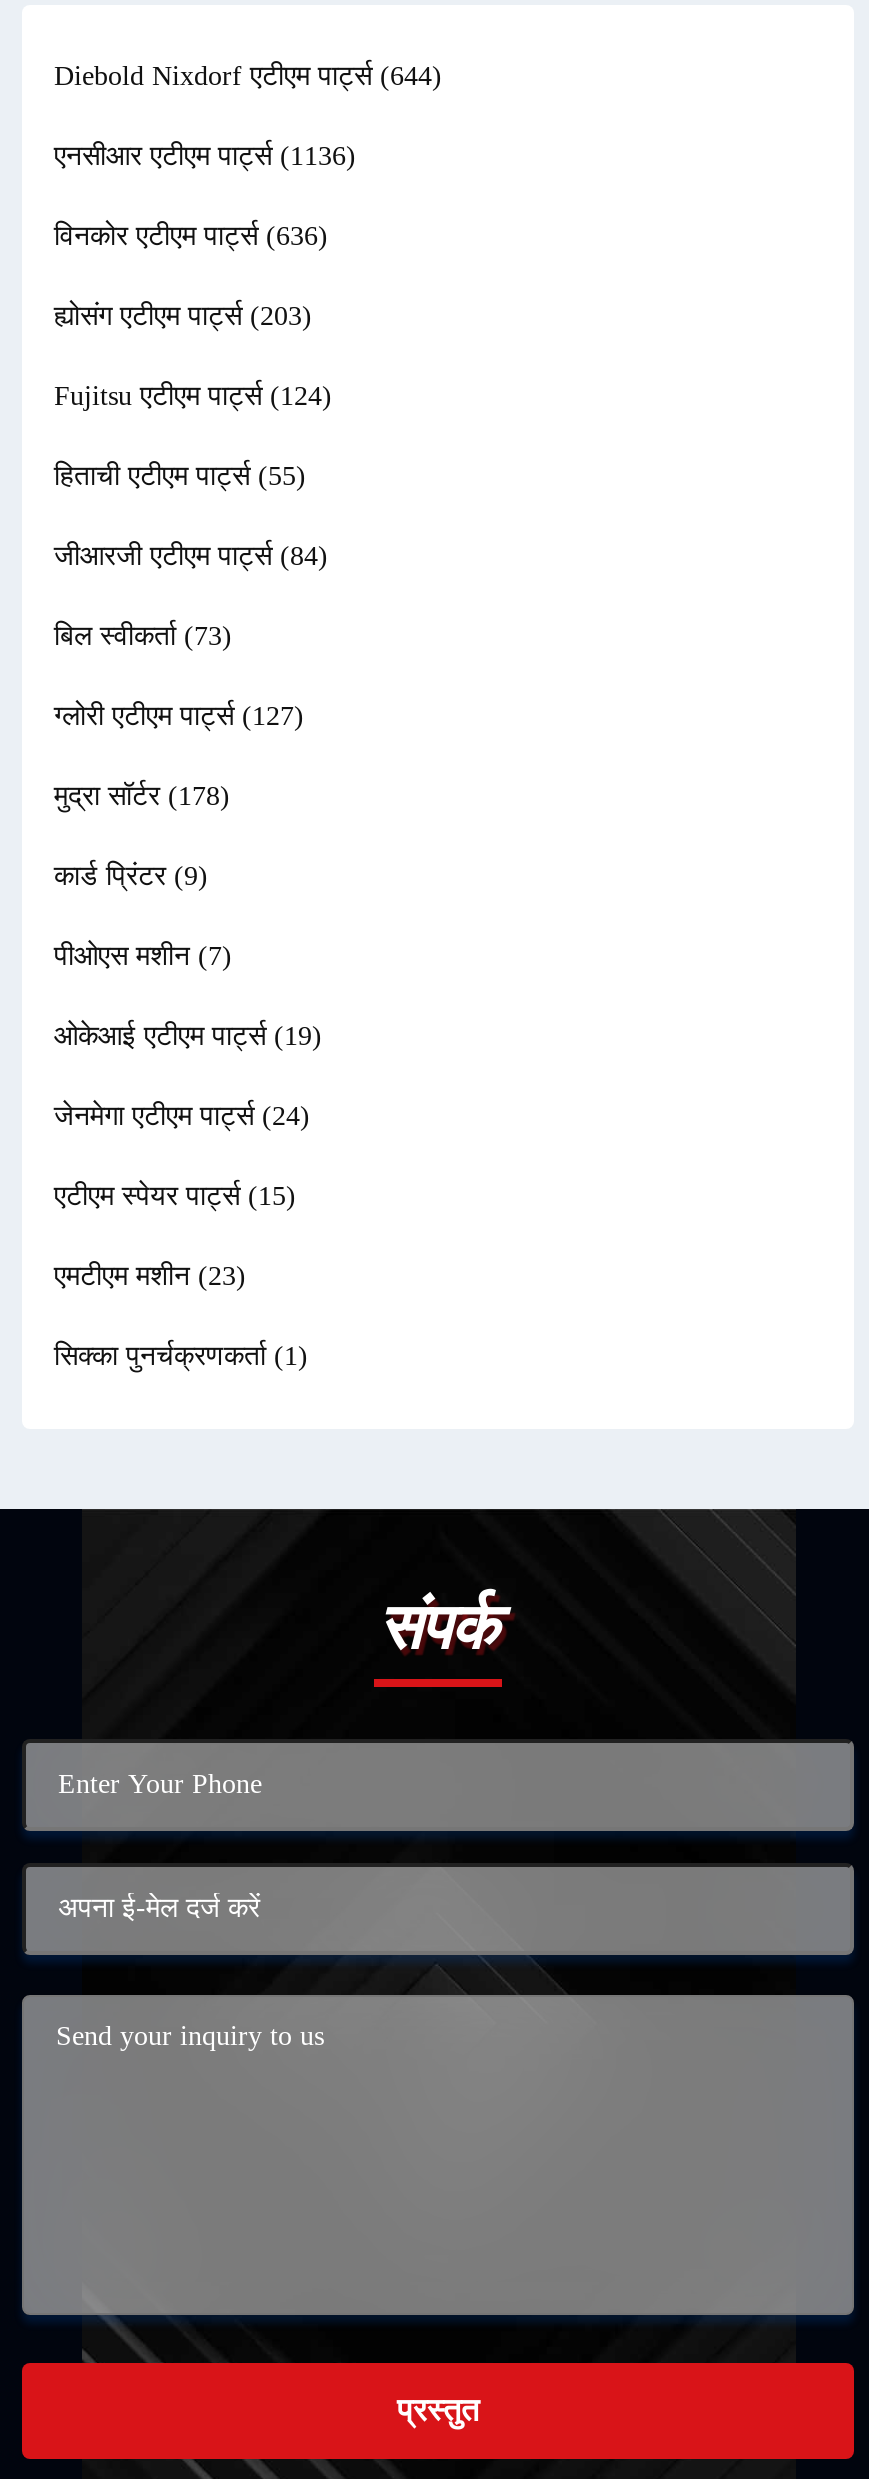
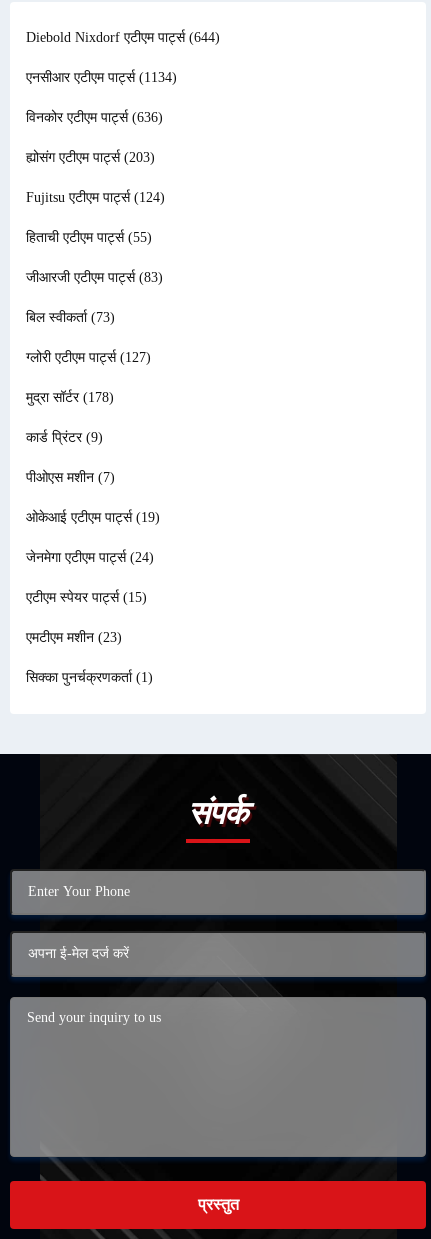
[54,141,356,171] एनसीआर एटीएम पार्ट्स (1136) -> [26,70,177,85] एनसीआर एटीएम पार्ट्स (1134)
[54,541,328,571] जीआरजी एटीएम पार्ट्स (84) -> [26,270,163,285] जीआरजी एटीएम पार्ट्स (83)

